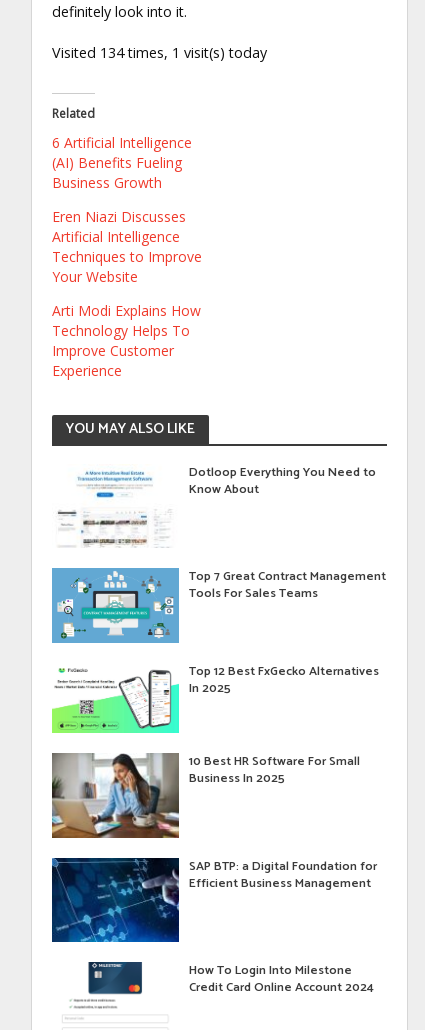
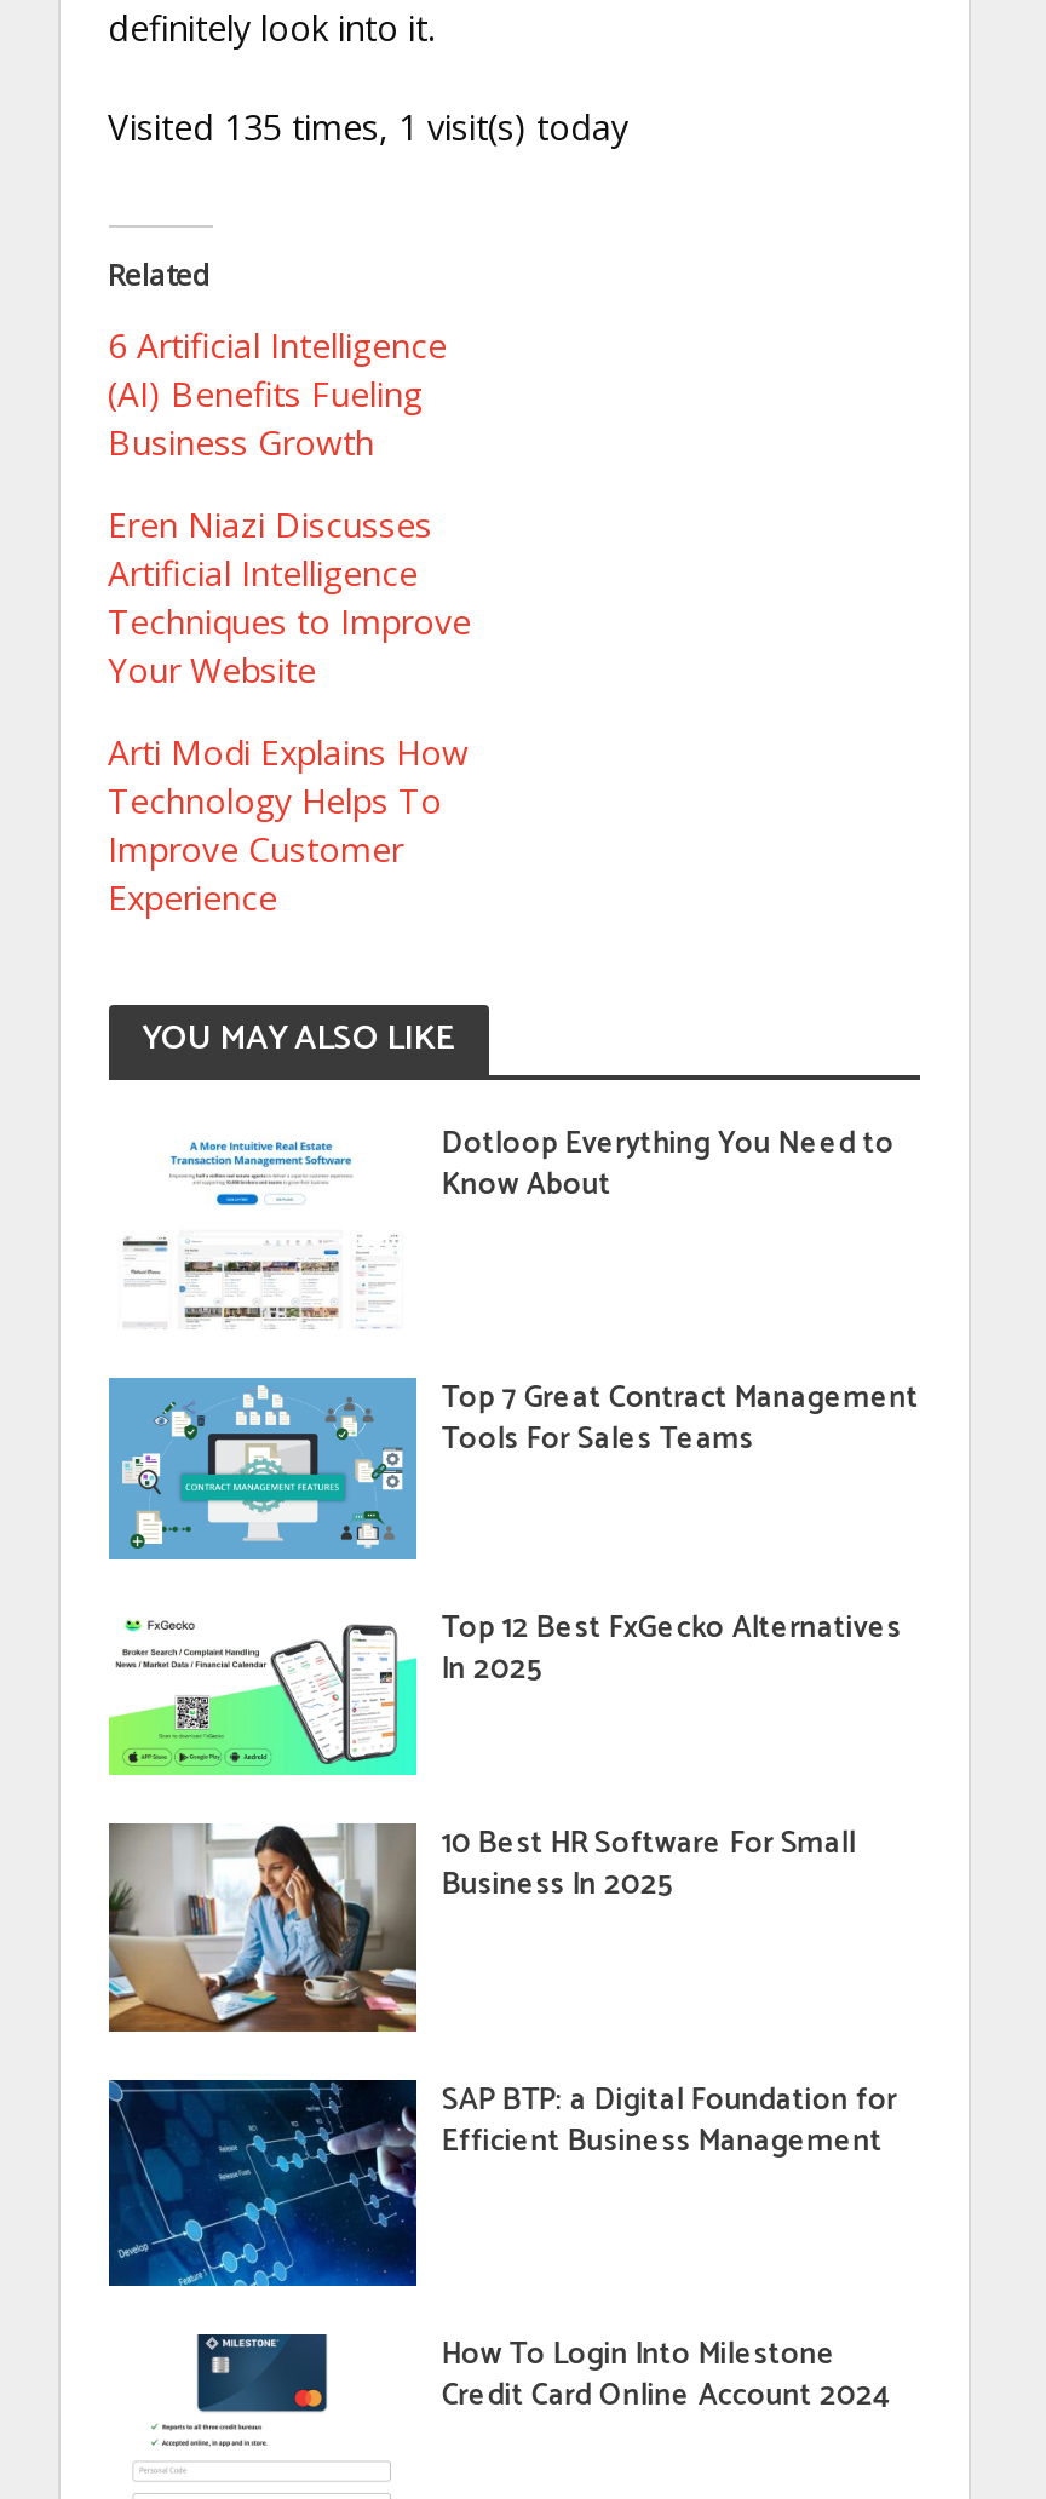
[51,43,266,62] Visited 134 times, 1 visit(s) today -> [108,104,628,150] Visited 135 times, 1 visit(s) today

